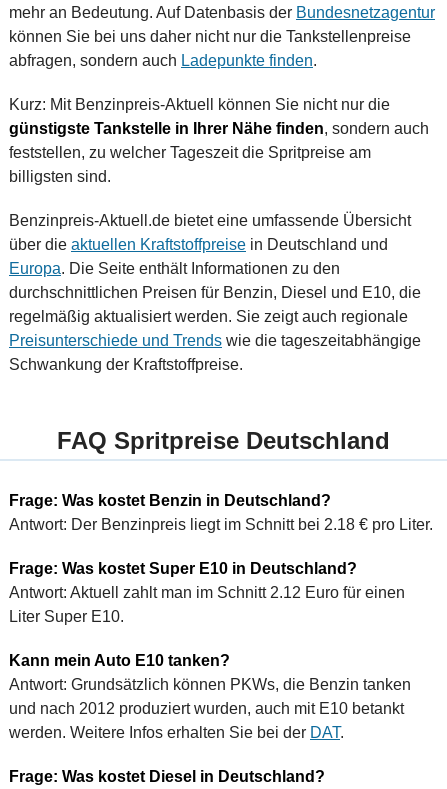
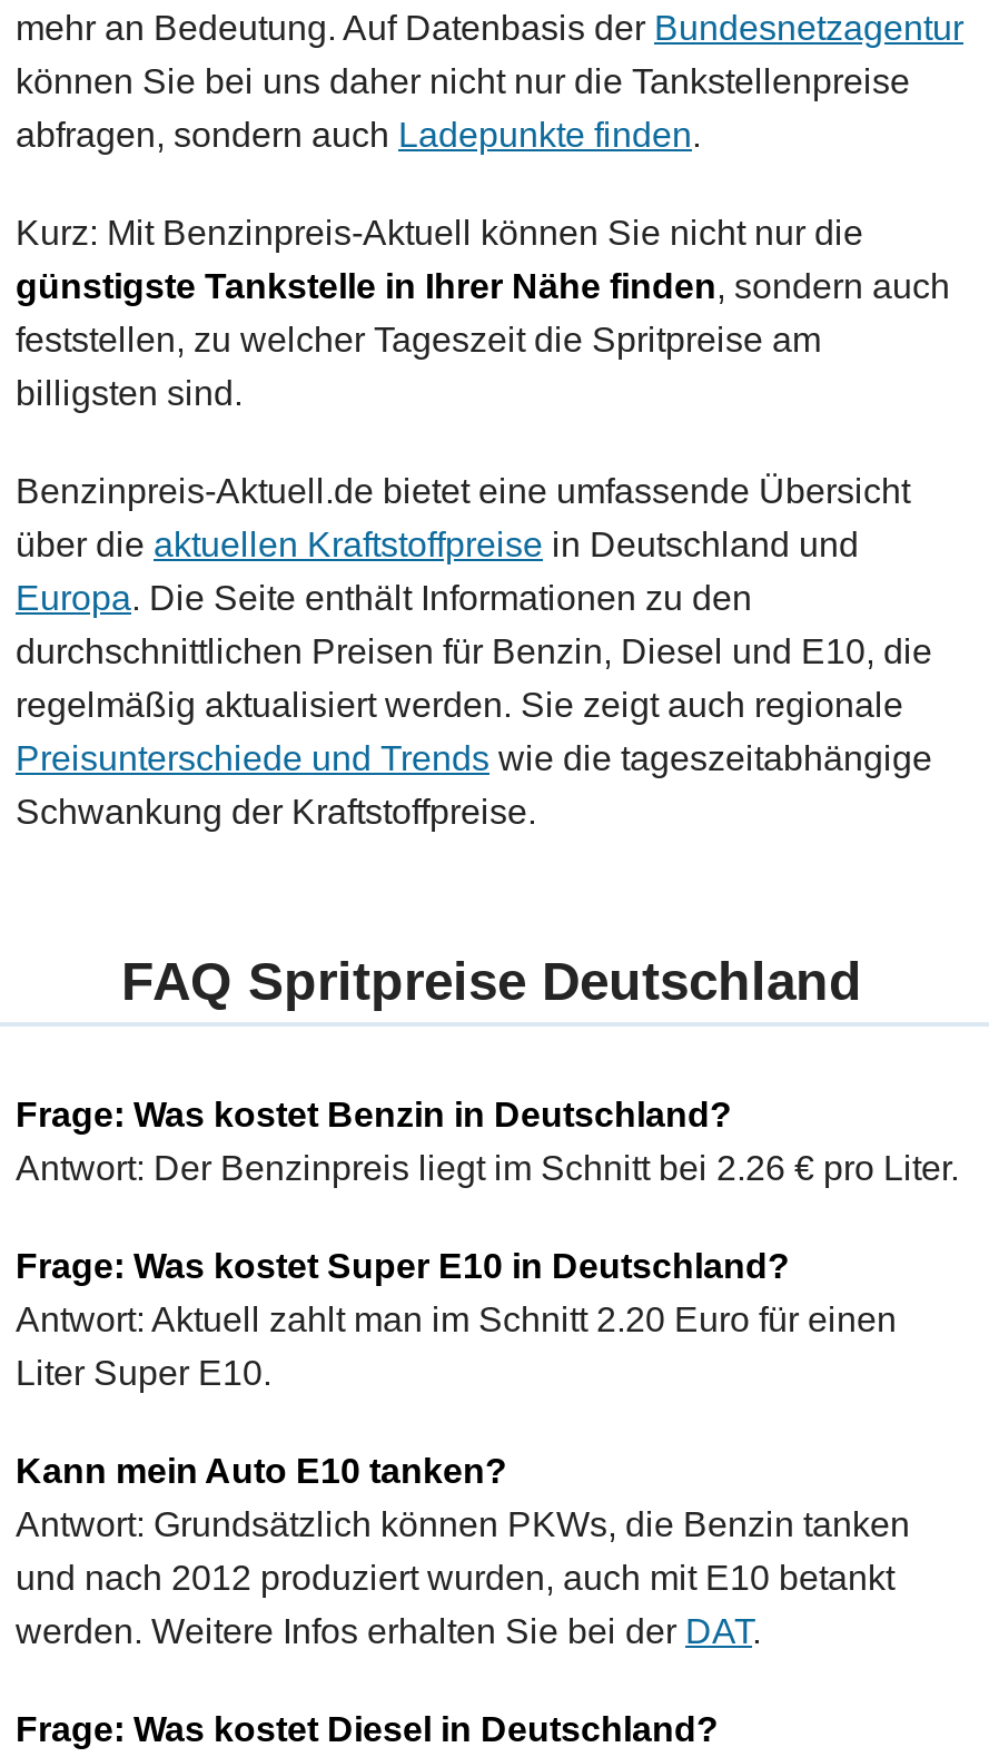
[9,516,433,533] Antwort: Der Benzinpreis liegt im Schnitt bei 2.18 € pro Liter. -> [16,1149,959,1187] Antwort: Der Benzinpreis liegt im Schnitt bei 2.26 € pro Liter.
[9,584,405,601] Antwort: Aktuell zahlt man im Schnitt 2.12 Euro für einen -> [16,1300,897,1338] Antwort: Aktuell zahlt man im Schnitt 2.20 Euro für einen

